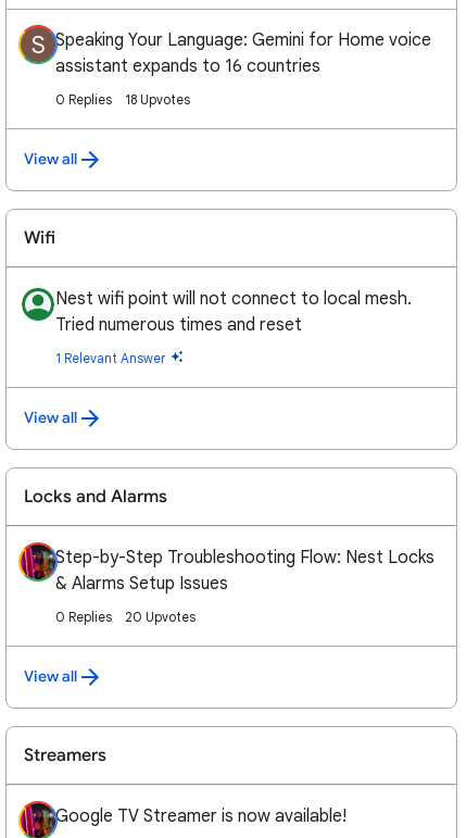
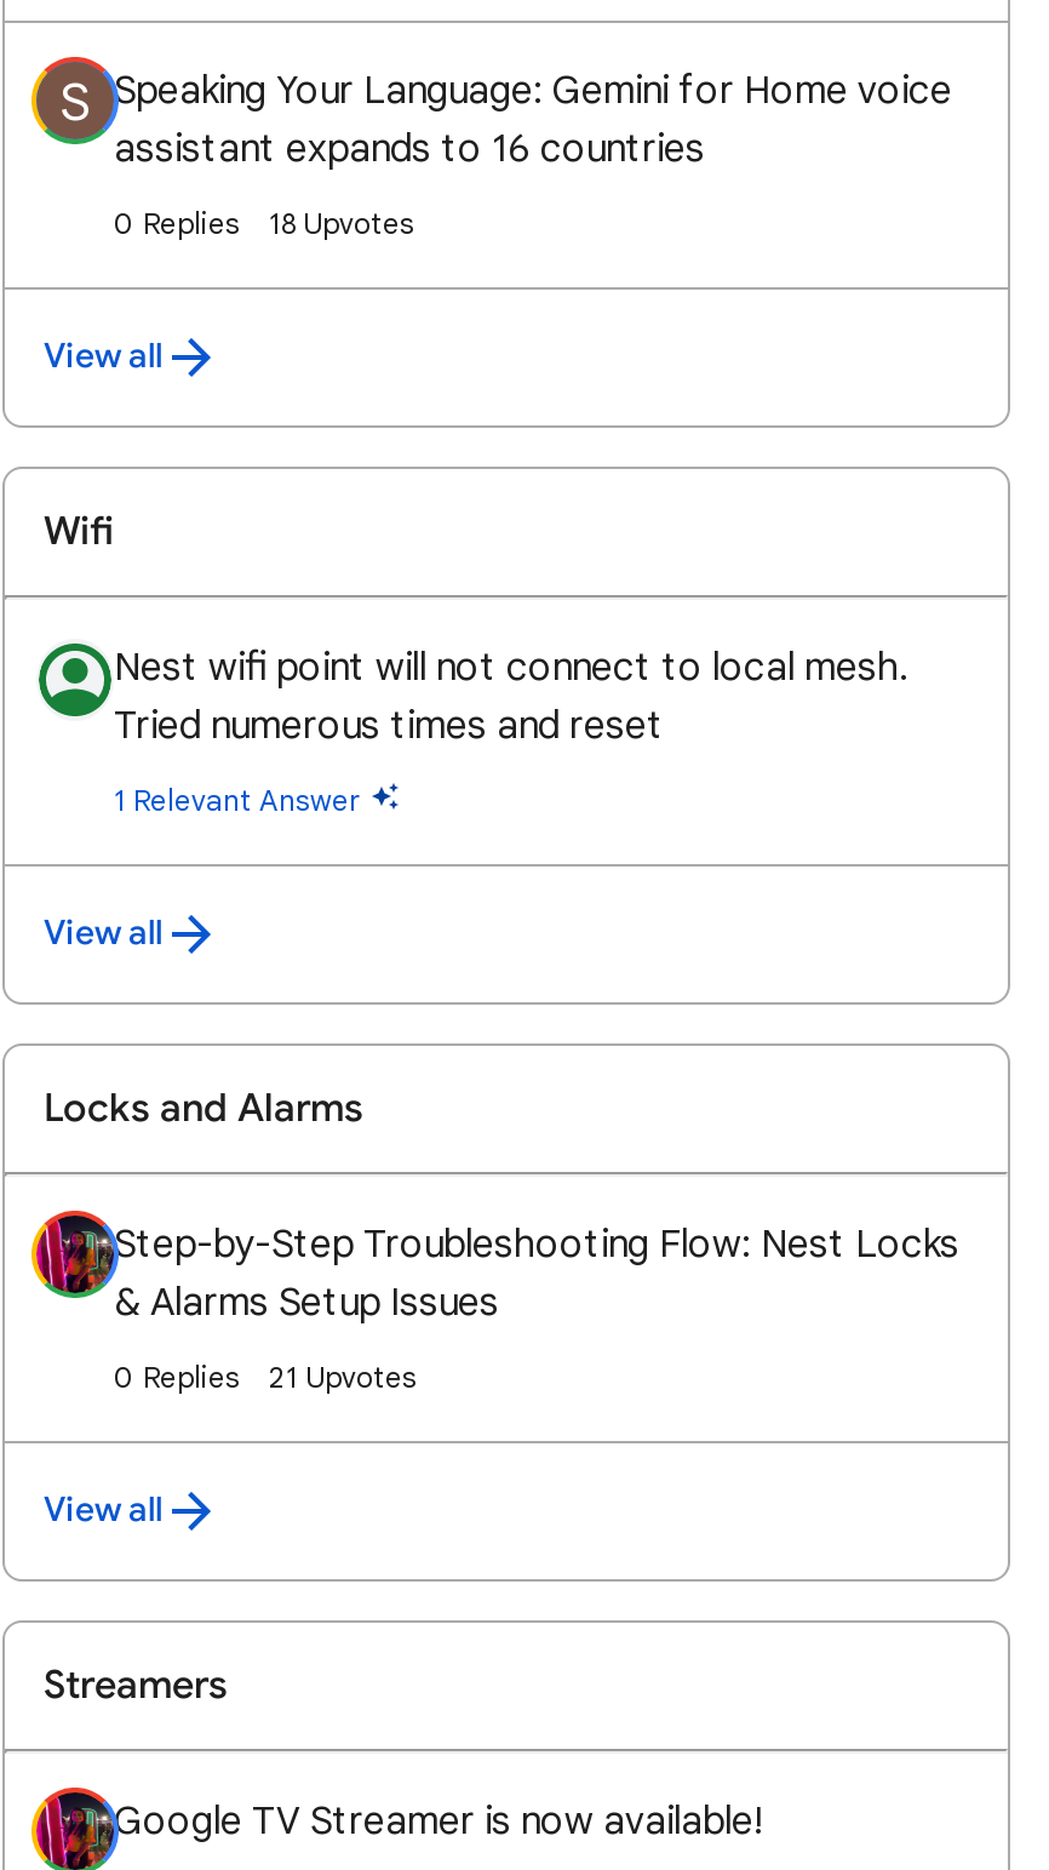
[125,609,196,625] 20 Upvotes -> [269,1359,417,1395] 21 Upvotes

